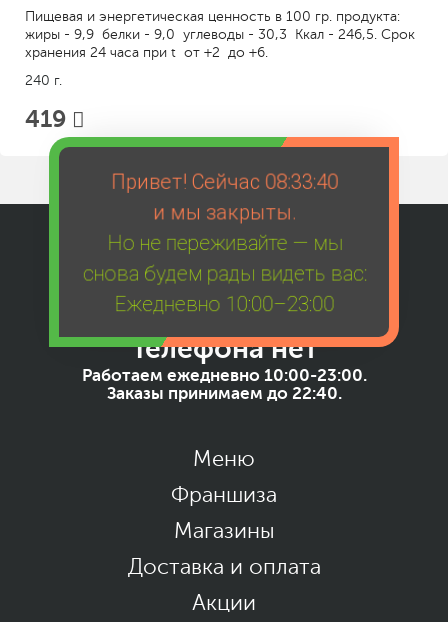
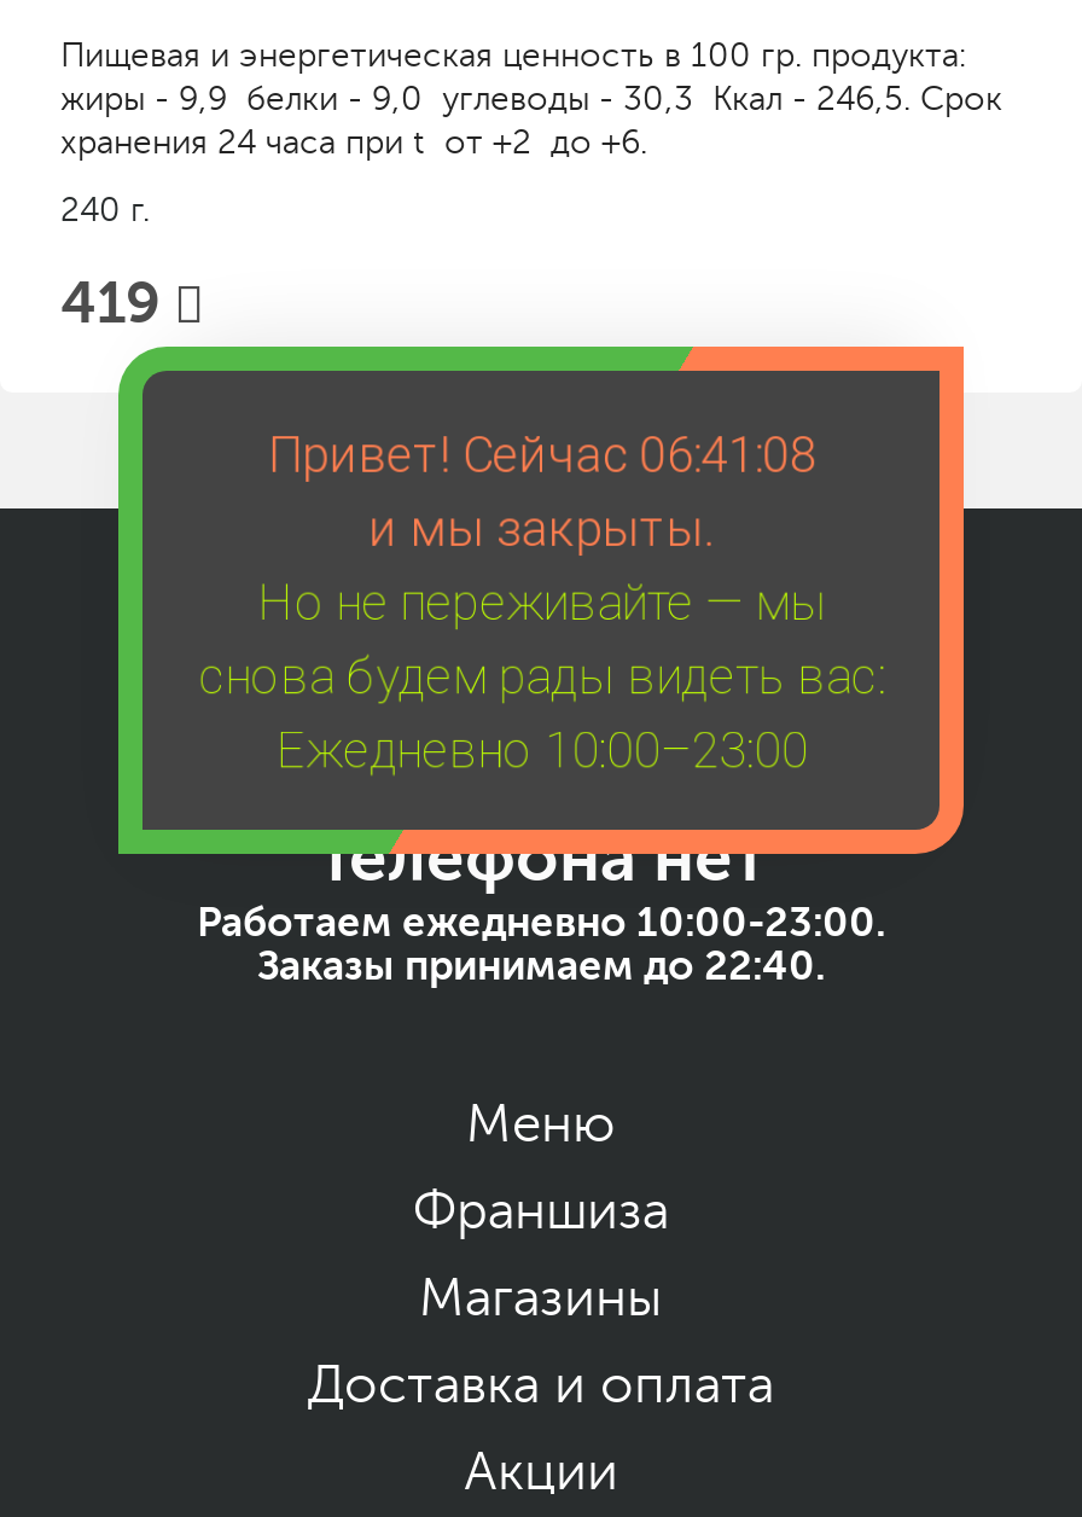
[112,170,335,194] Привет! Сейчас 08:33:40 -> [272,426,810,484] Привет! Сейчас 06:41:08

